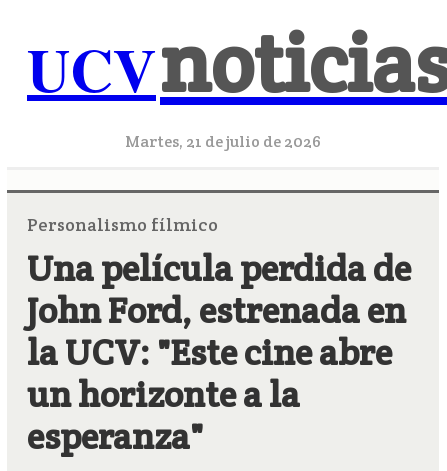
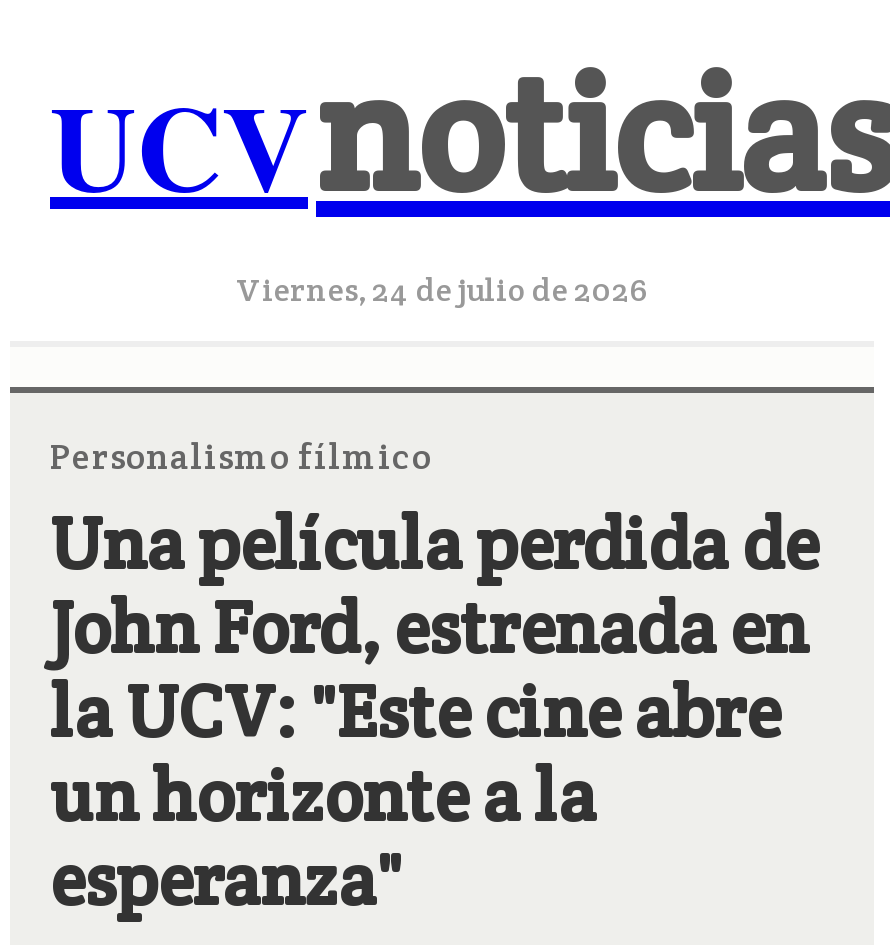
[125,131,321,152] Martes, 21 de julio de 2026 -> [236,269,648,311] Viernes, 24 de julio de 2026

